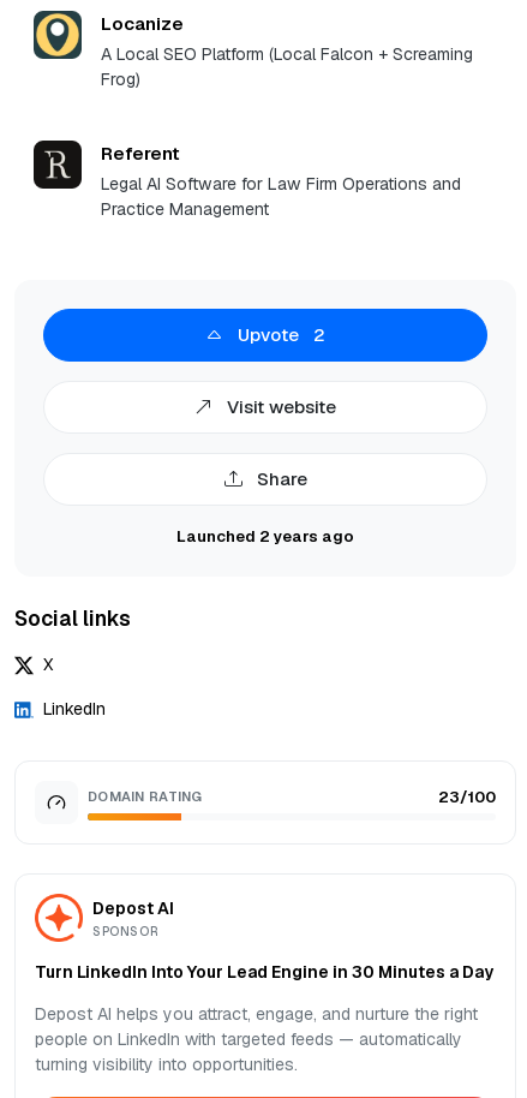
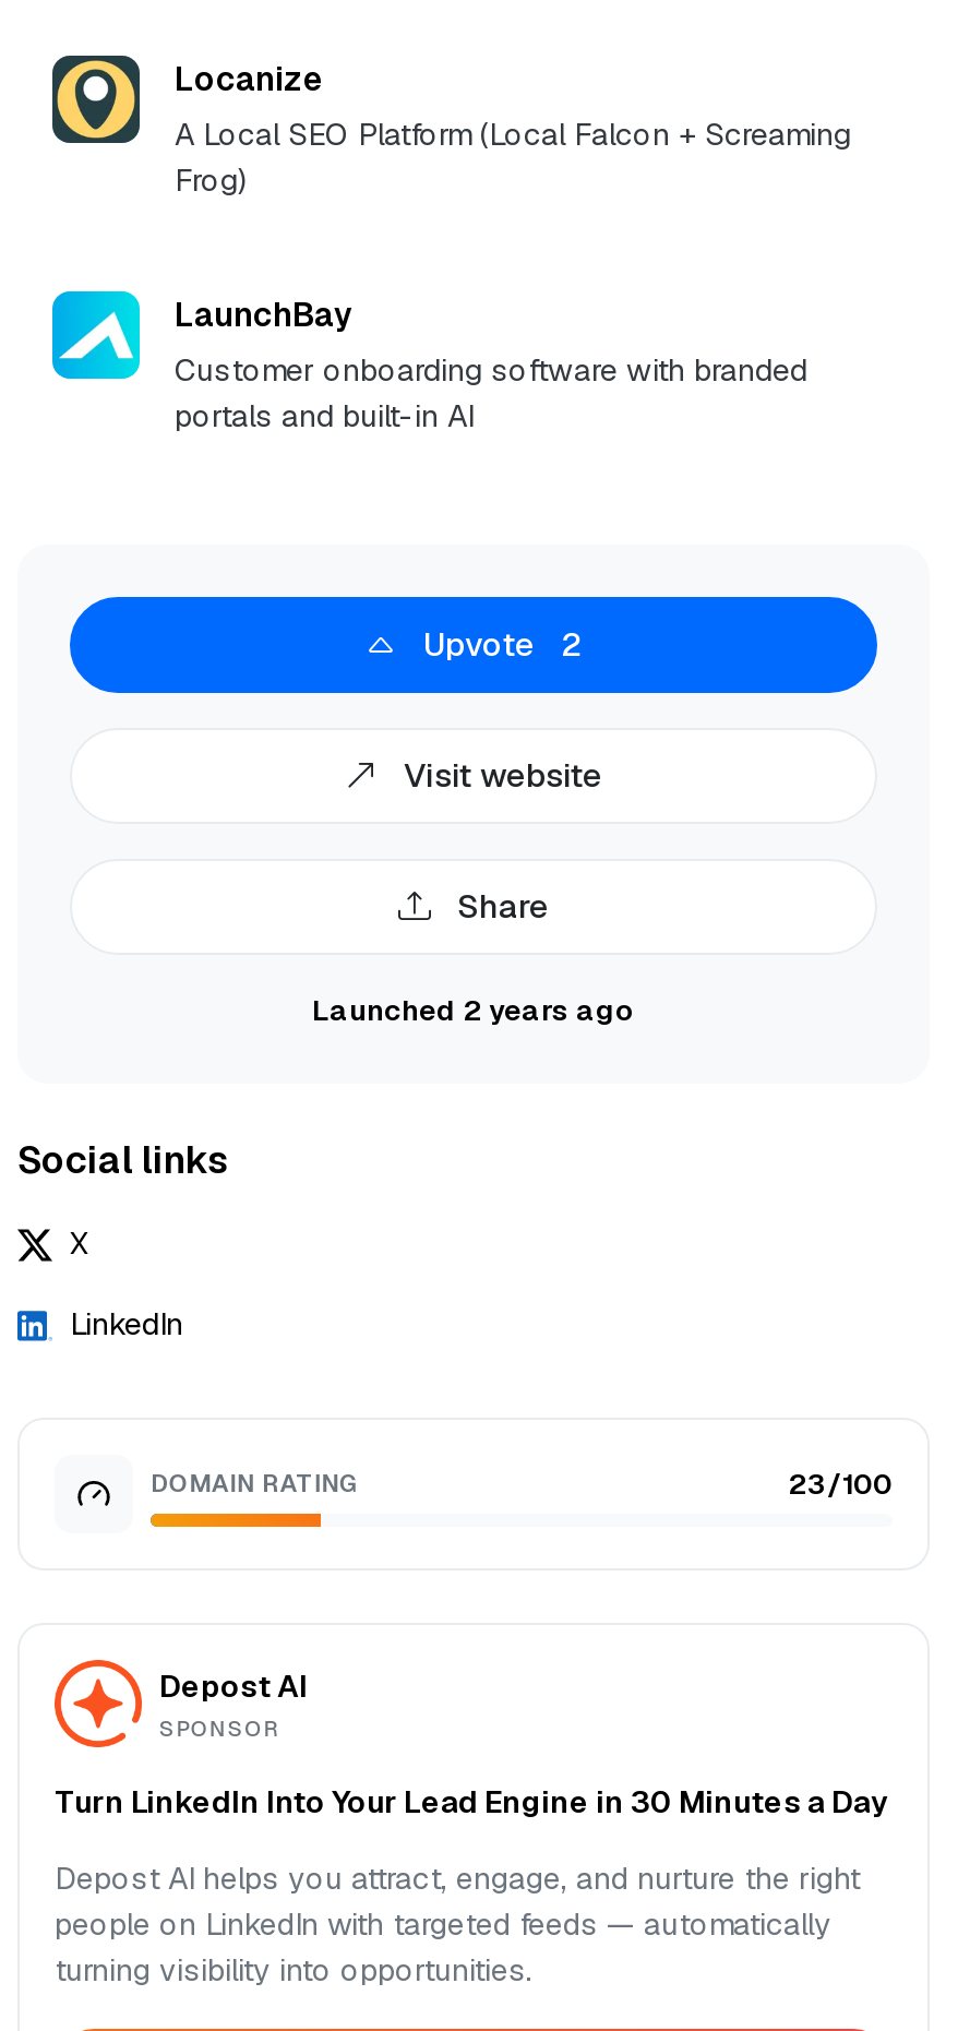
[32,139,461,220] [image] | Referent | Legal AI Software for Law Firm Operations and | Practice Management -> [50,289,807,436] [image] | LaunchBay | Customer onboarding software with branded | portals and built-in AI

